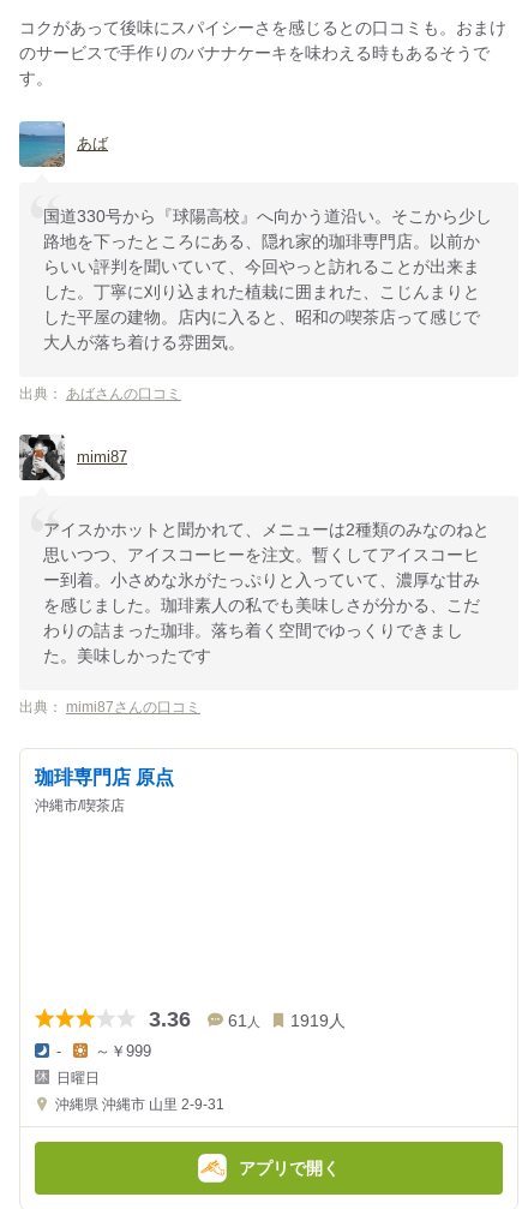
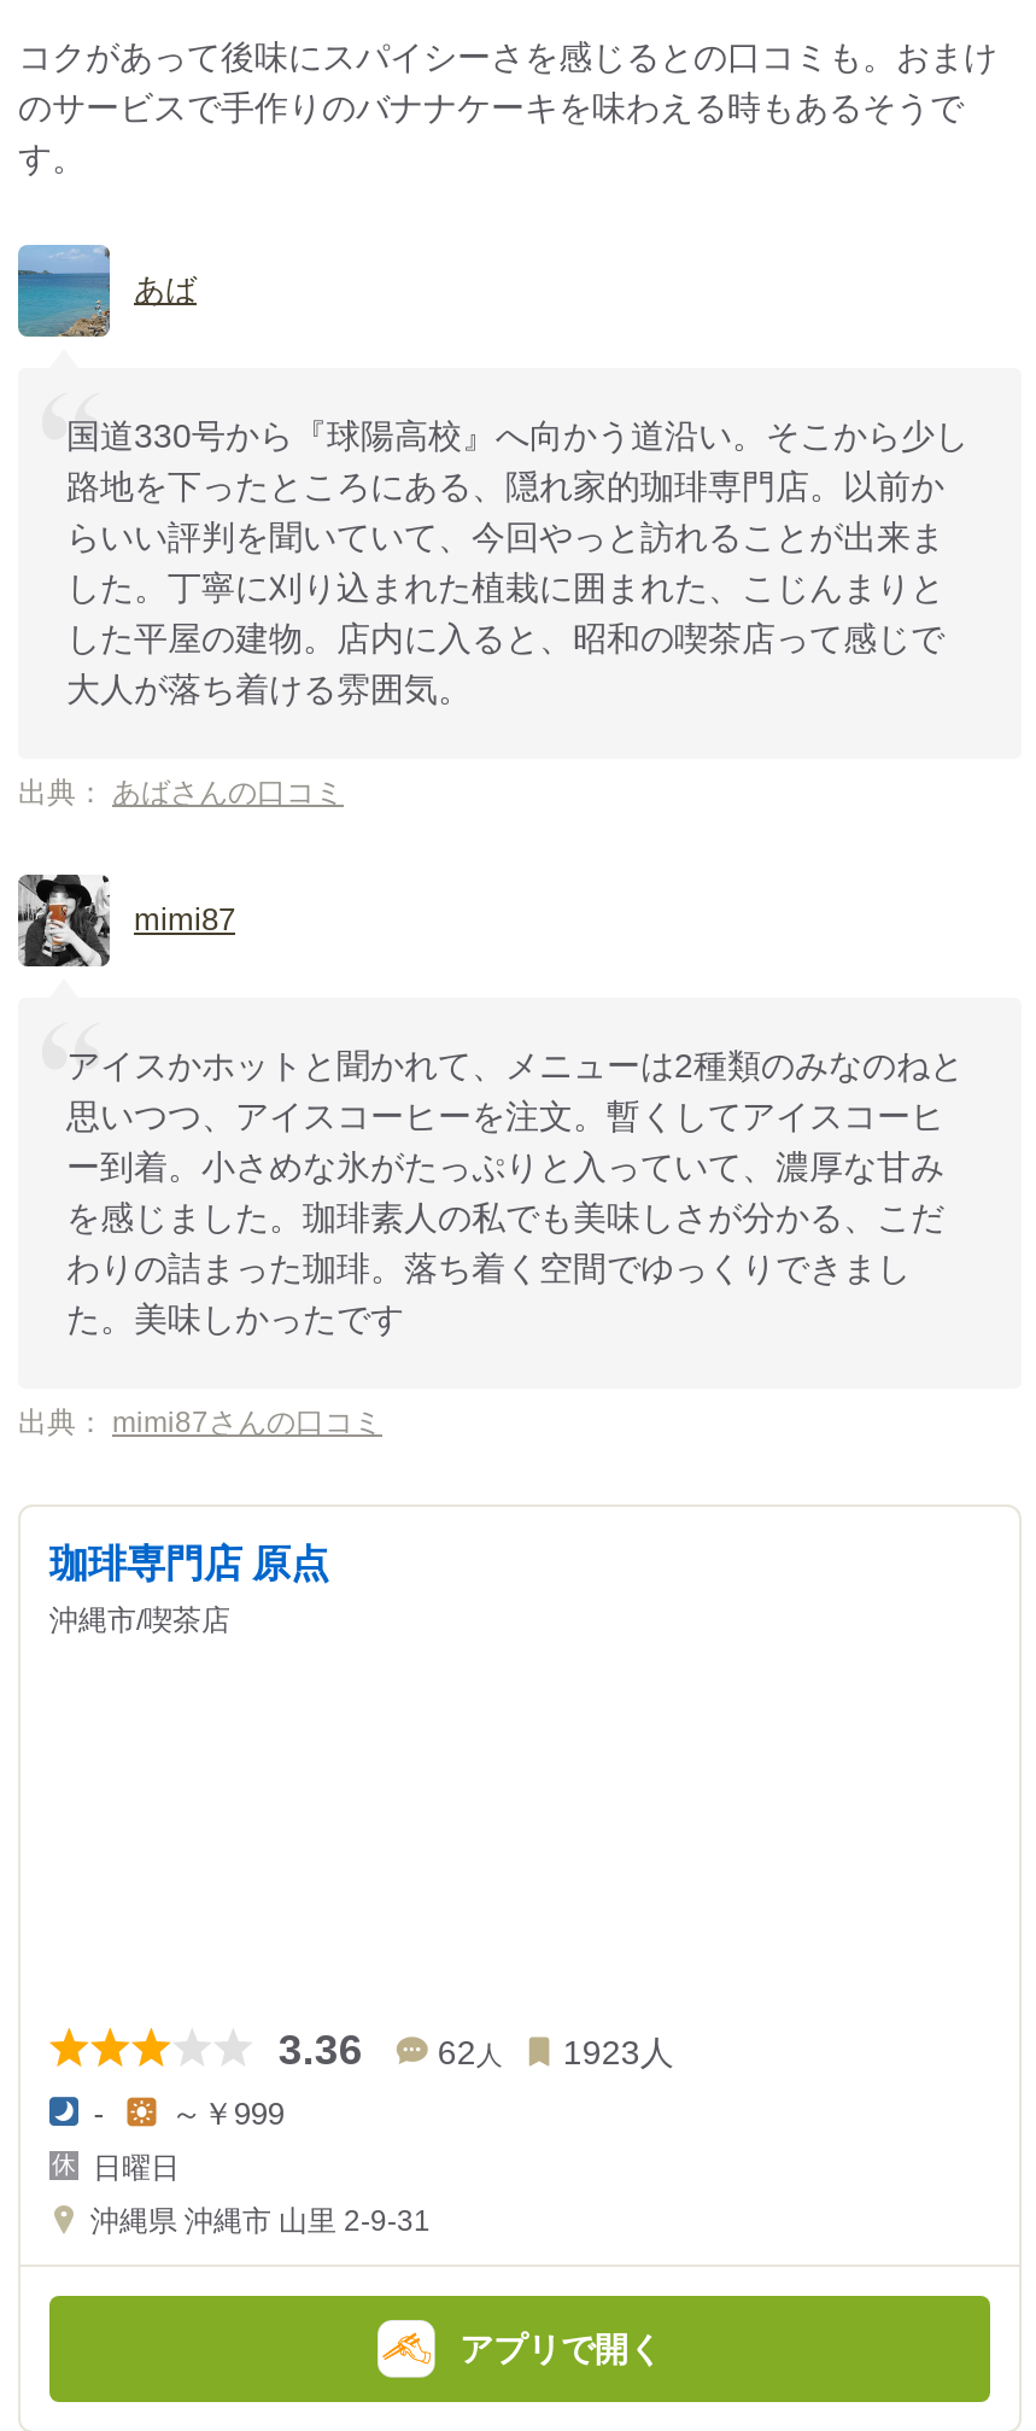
[228,1011,260,1030] 61人 -> [437,2034,502,2072] 62人
[290,1011,345,1030] 1919人 -> [563,2034,674,2072] 1923人

